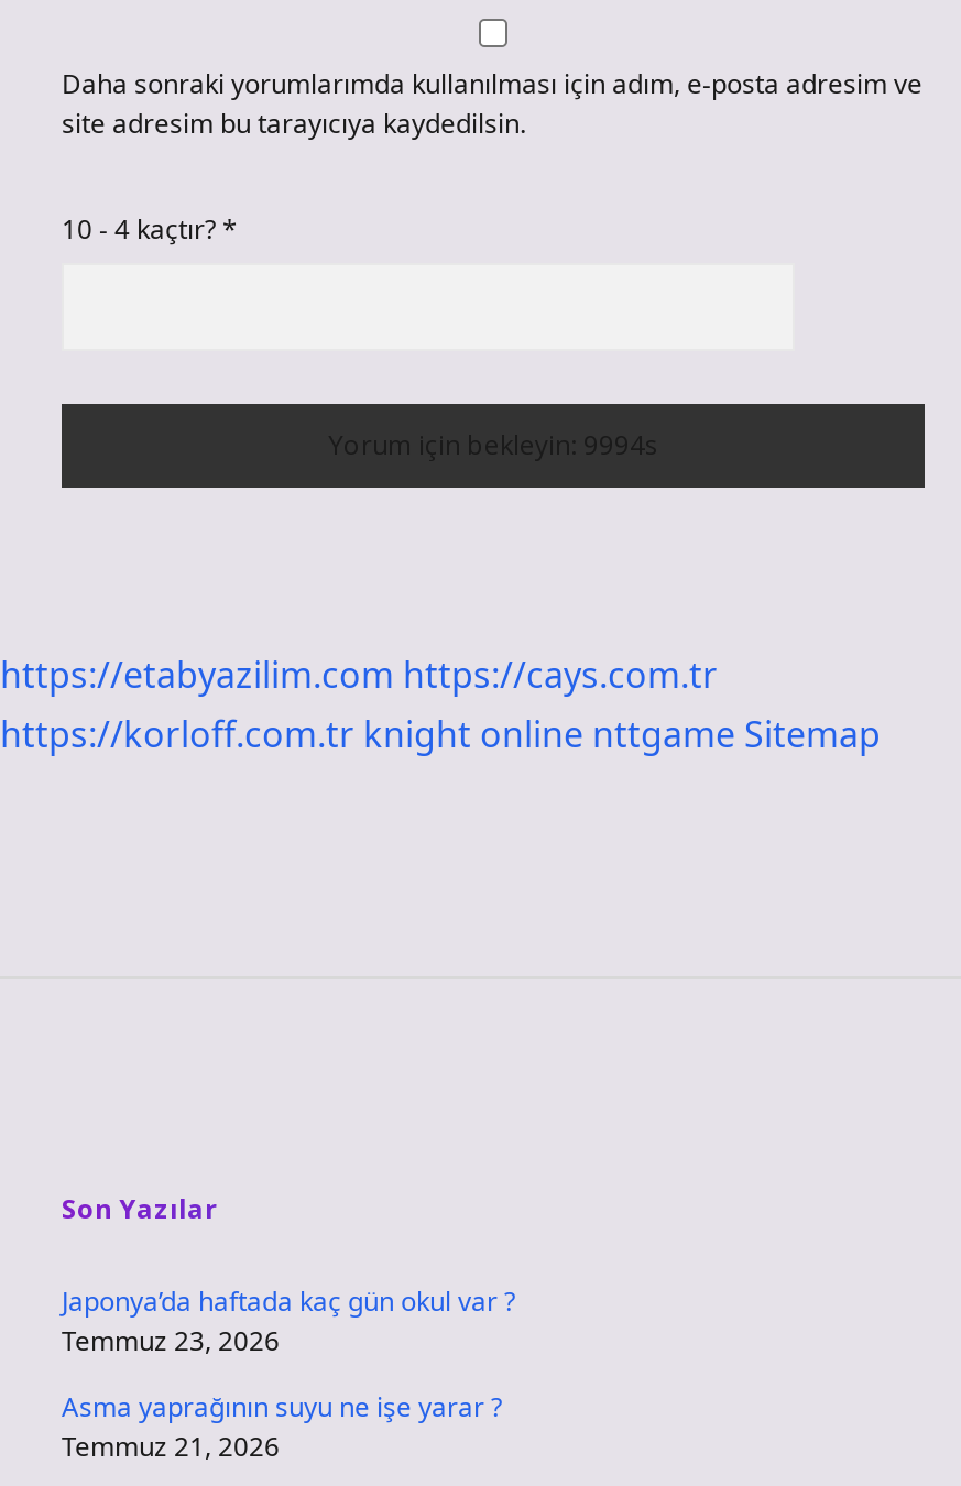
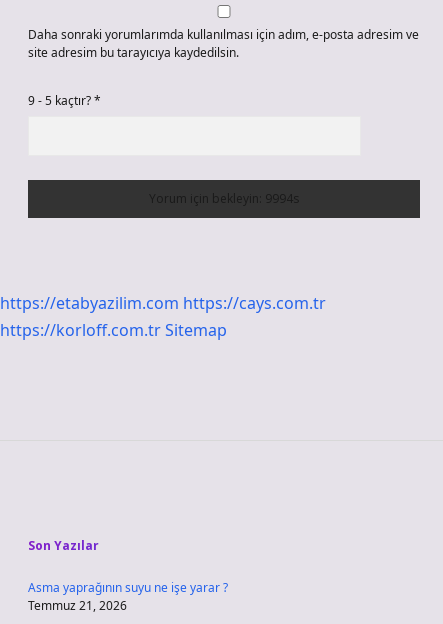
[62,210,238,248] 10 - 4 kaçtır? * -> [28,92,101,109] 9 - 5 kaçtır? *
[0,710,881,758] https://korloff.com.tr knight online nttgame Sitemap -> [0,319,227,341] https://korloff.com.tr Sitemap
[62,1282,515,1359] Japonya’da haftada kaç gün okul var ? | Temmuz 23, 2026 -> none

